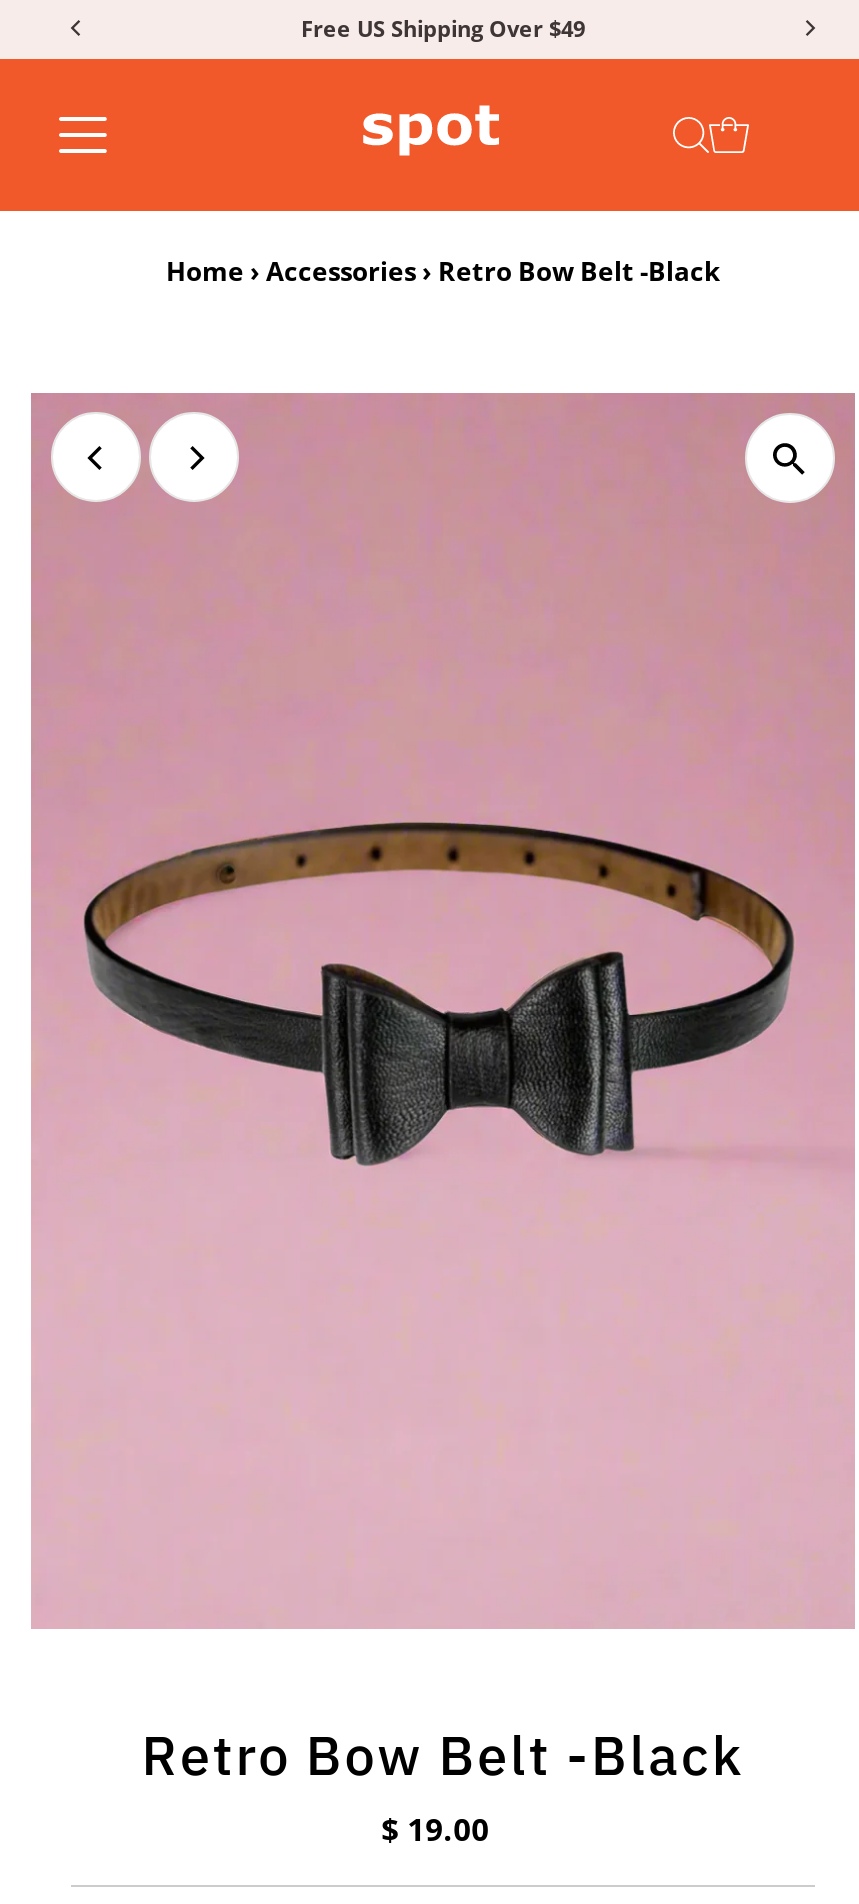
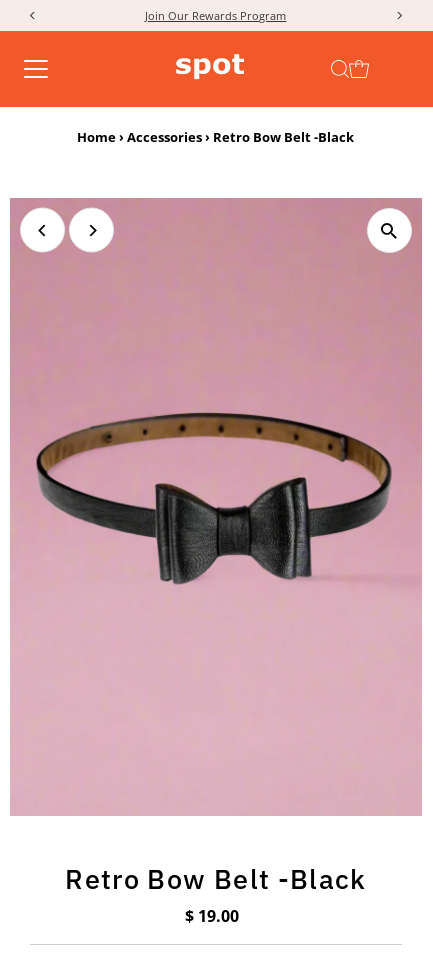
[301,13,585,43] Free US Shipping Over $49 -> [145,8,286,23] Join Our Rewards Program

